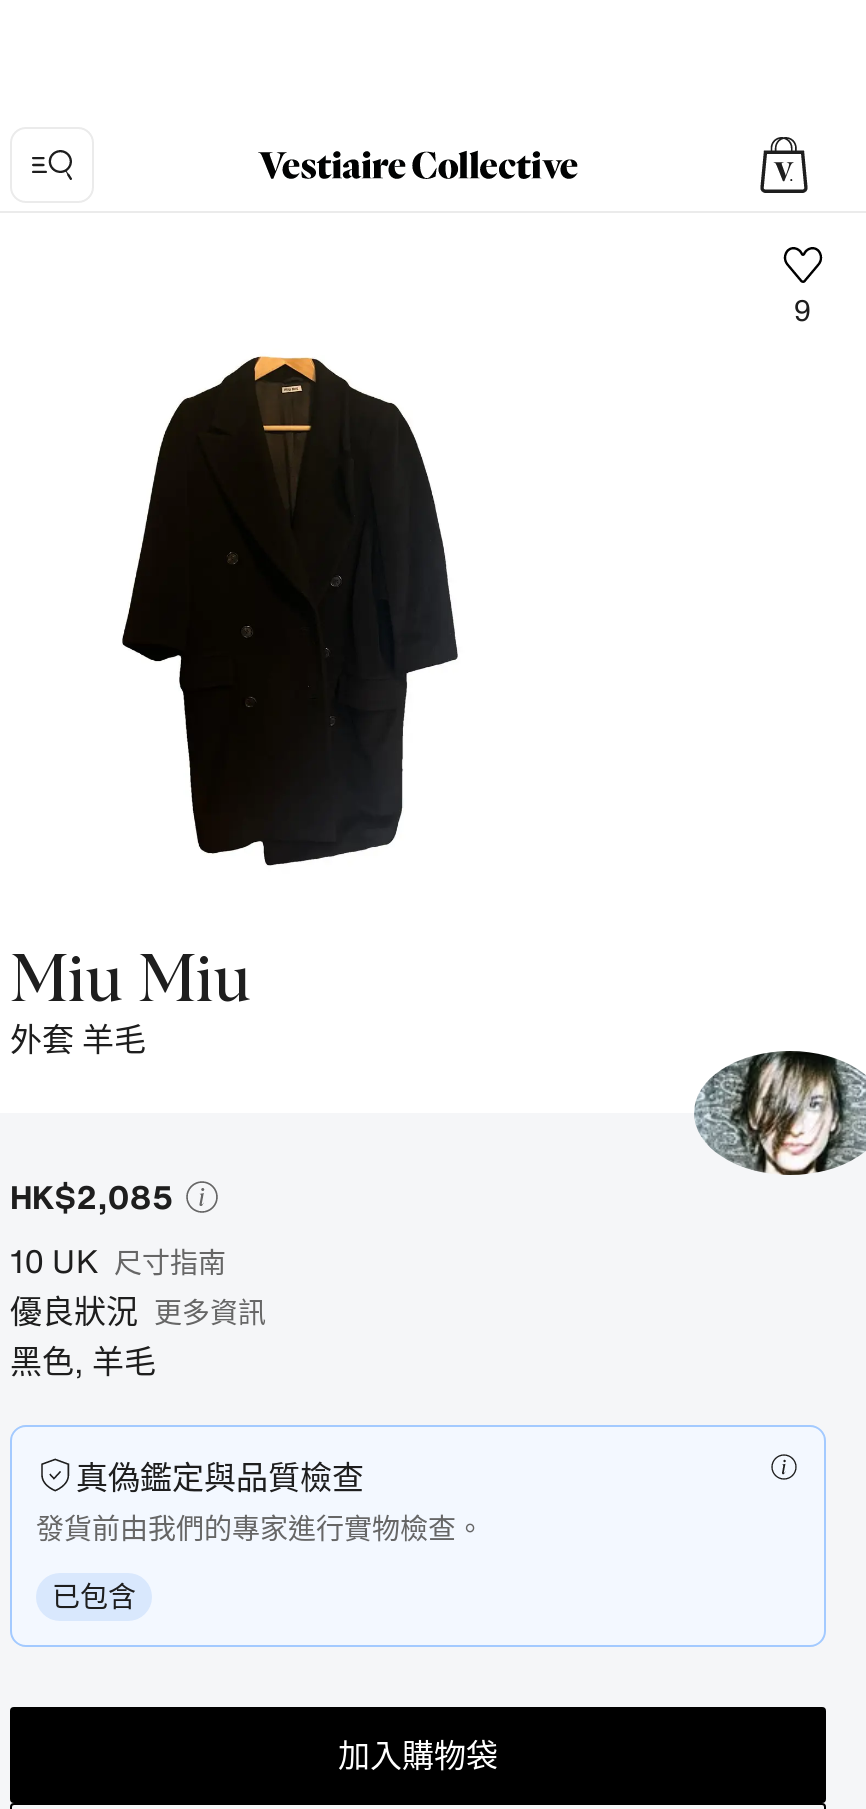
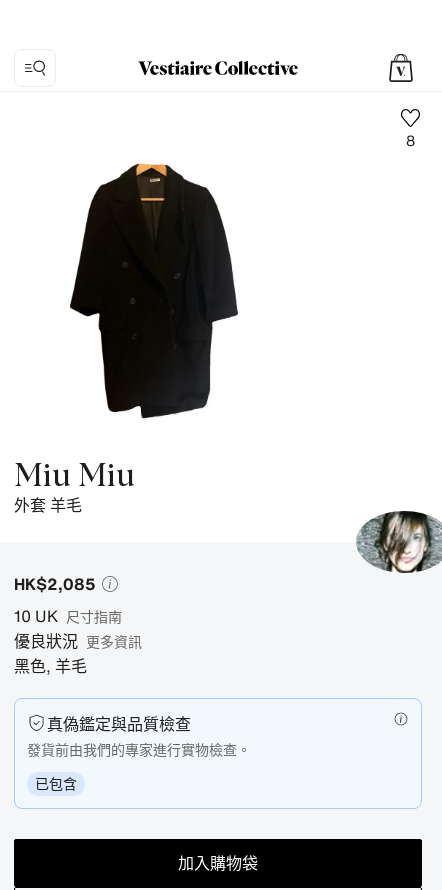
[793,289,811,331] 9 -> [405,130,414,151] 8

